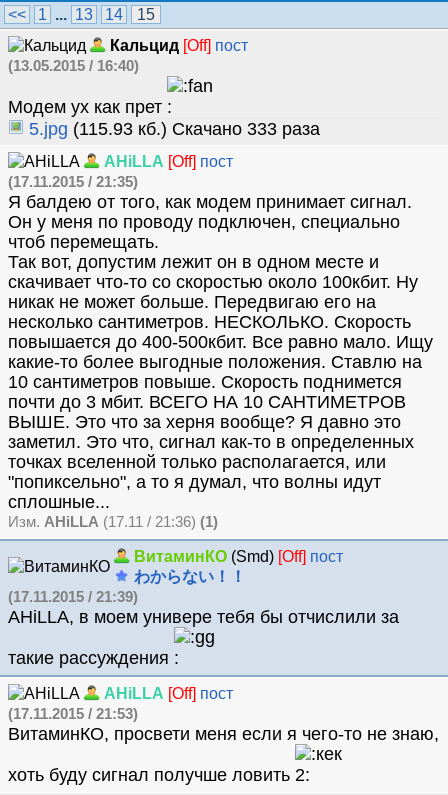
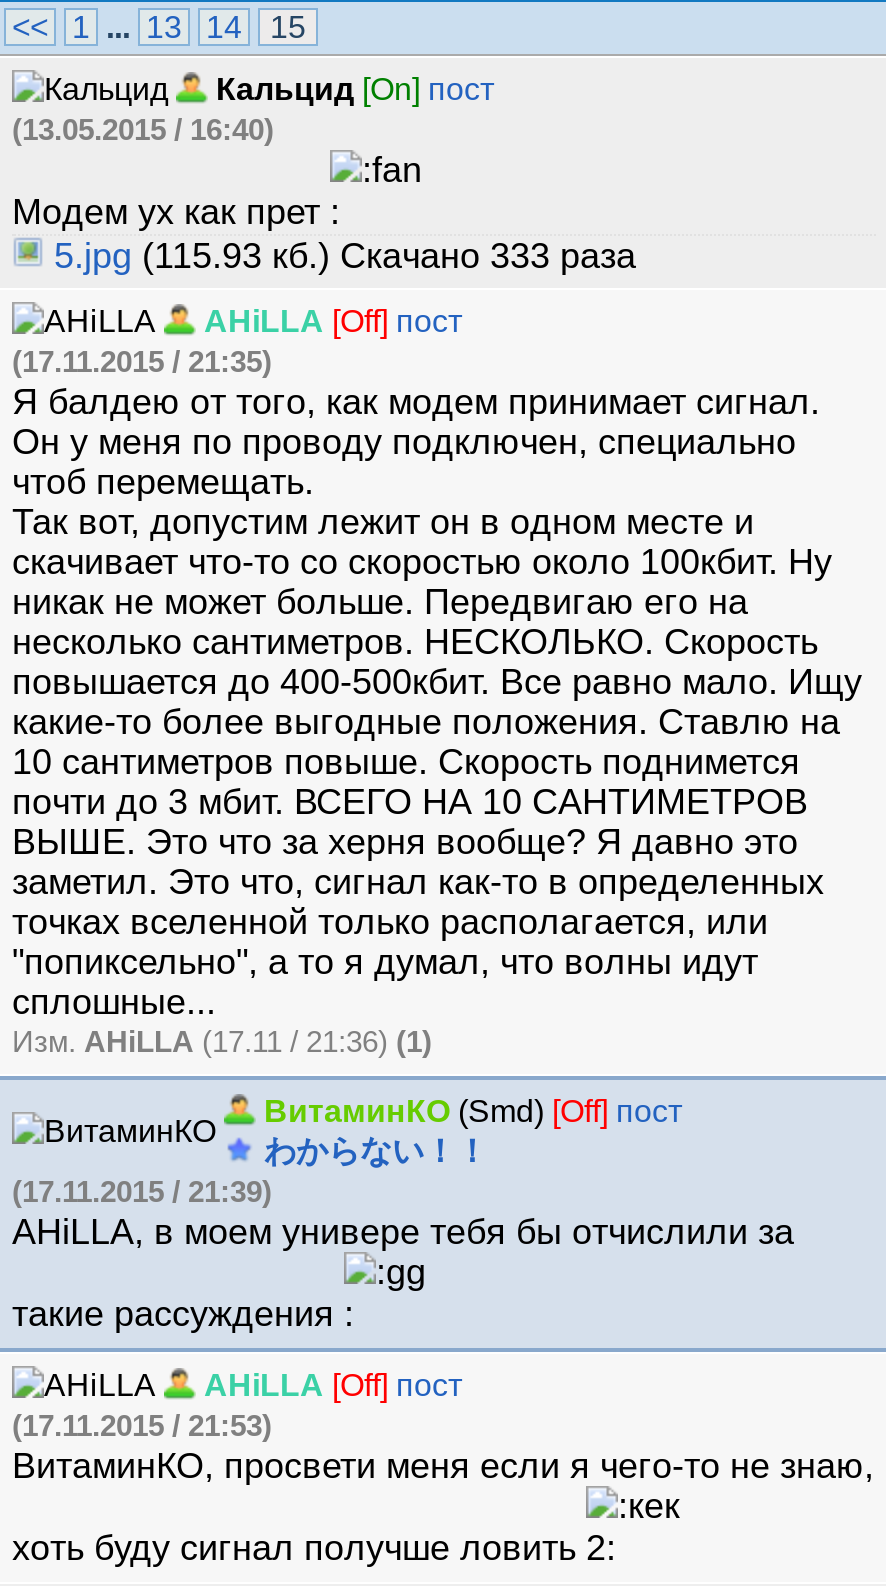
[110,37,248,54] Кальцид [Off] пост -> [216,72,494,106] Кальцид [On] пост

